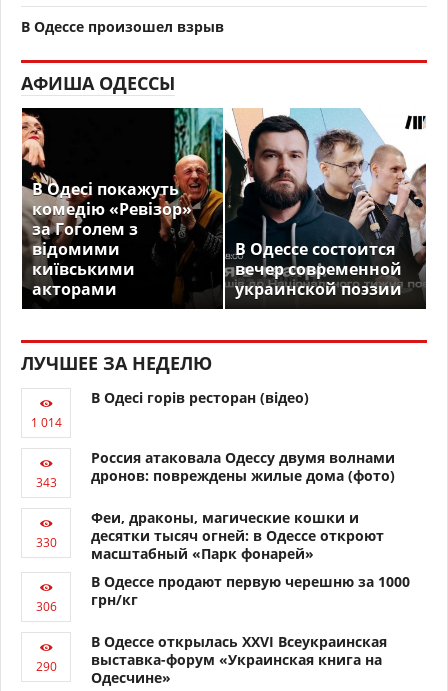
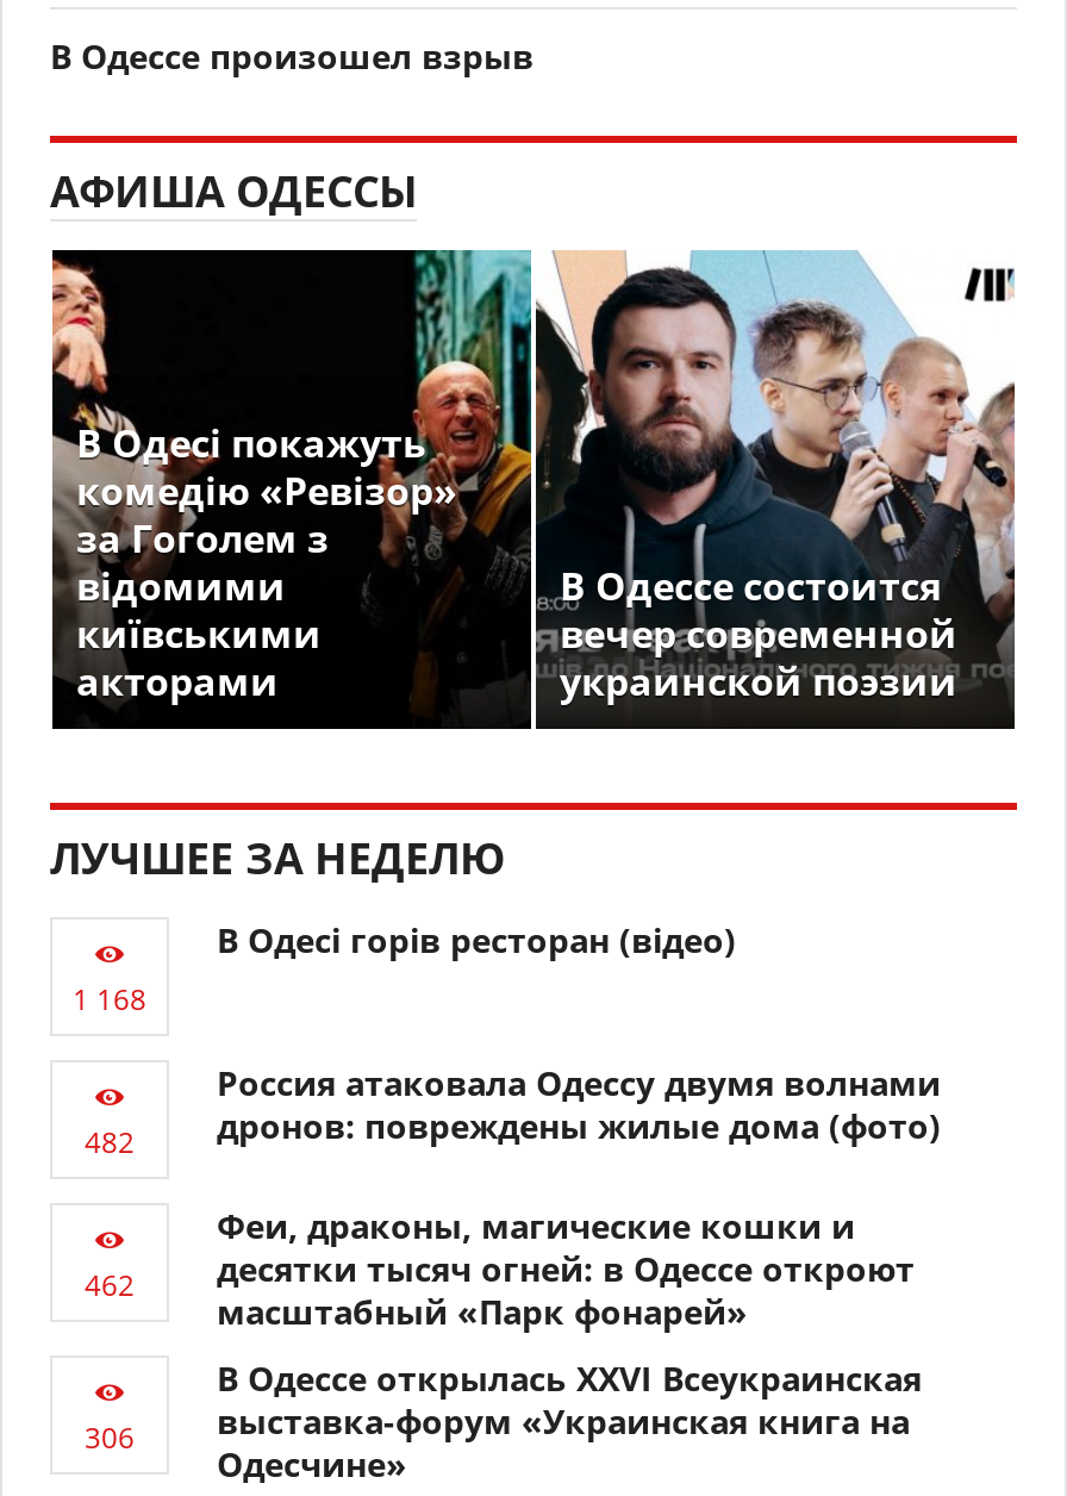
[91,571,410,608] В Одессе продают первую черешню за 1000 | грн/кг -> none

